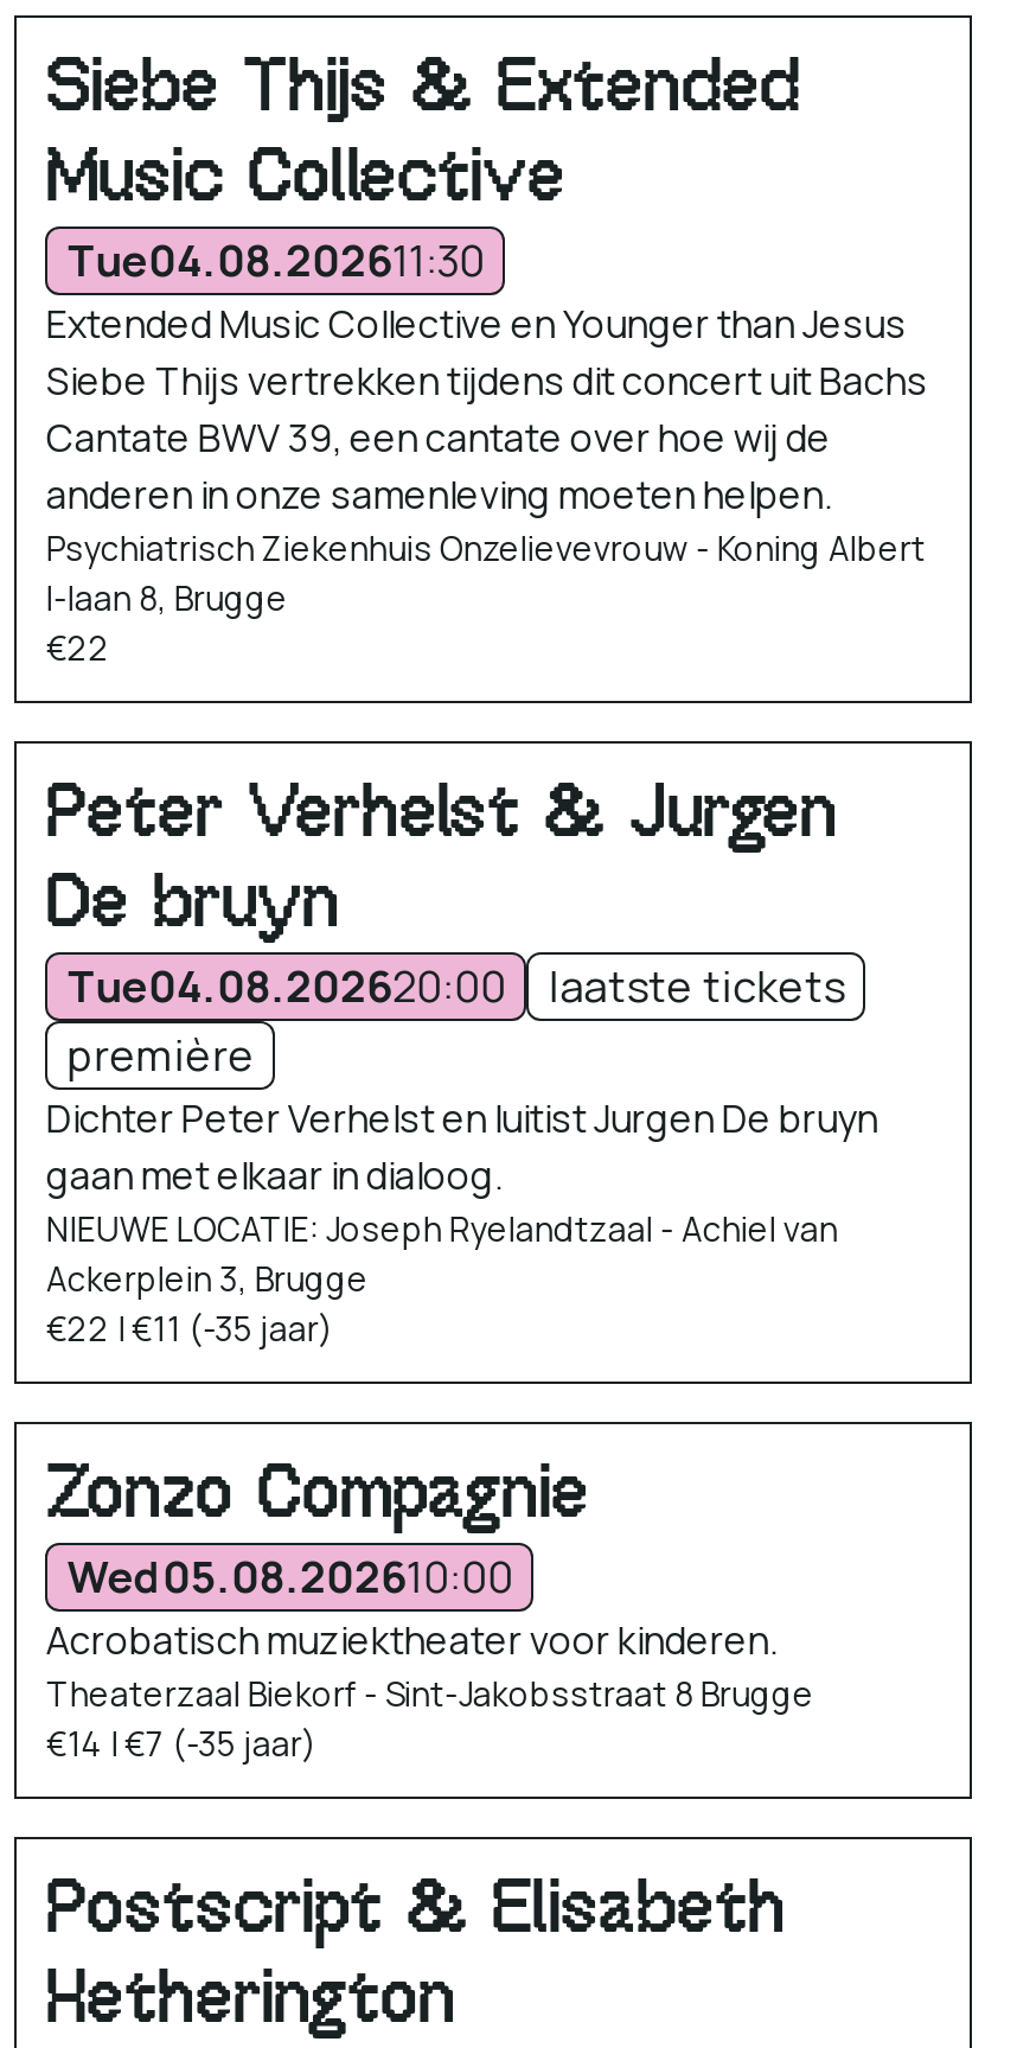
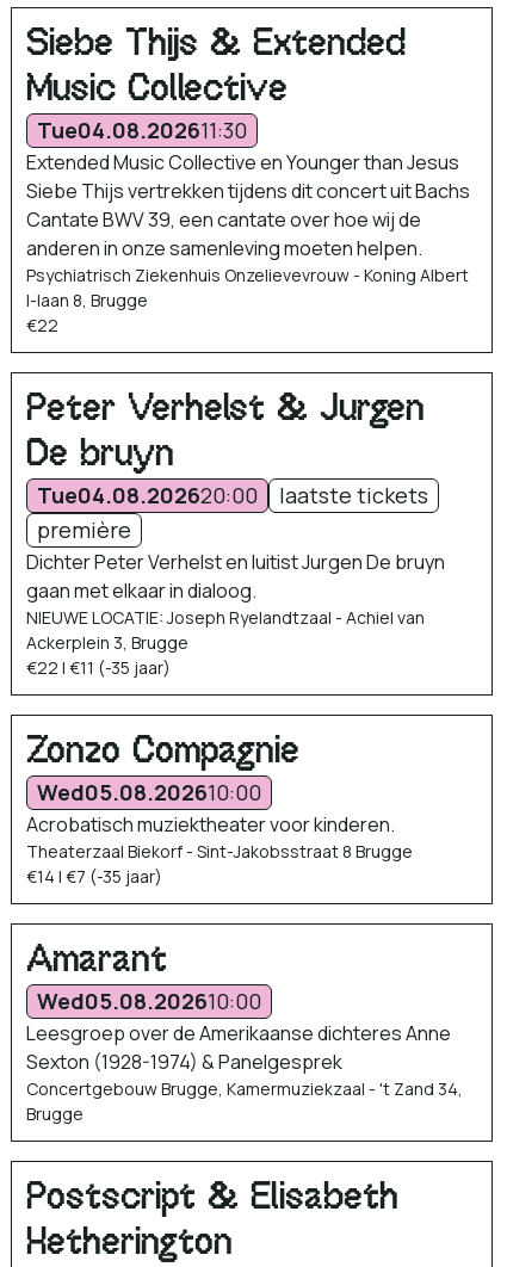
none -> [27,943,463,1126] Amarant | Wed05.08.202610:00 | Leesgroep over de Amerikaanse dichteres Anne | Sexton (1928-1974) & Panelgesprek | Concertgebouw Brugge, Kamermuziekzaal - 't Zand 34, | Brugge

